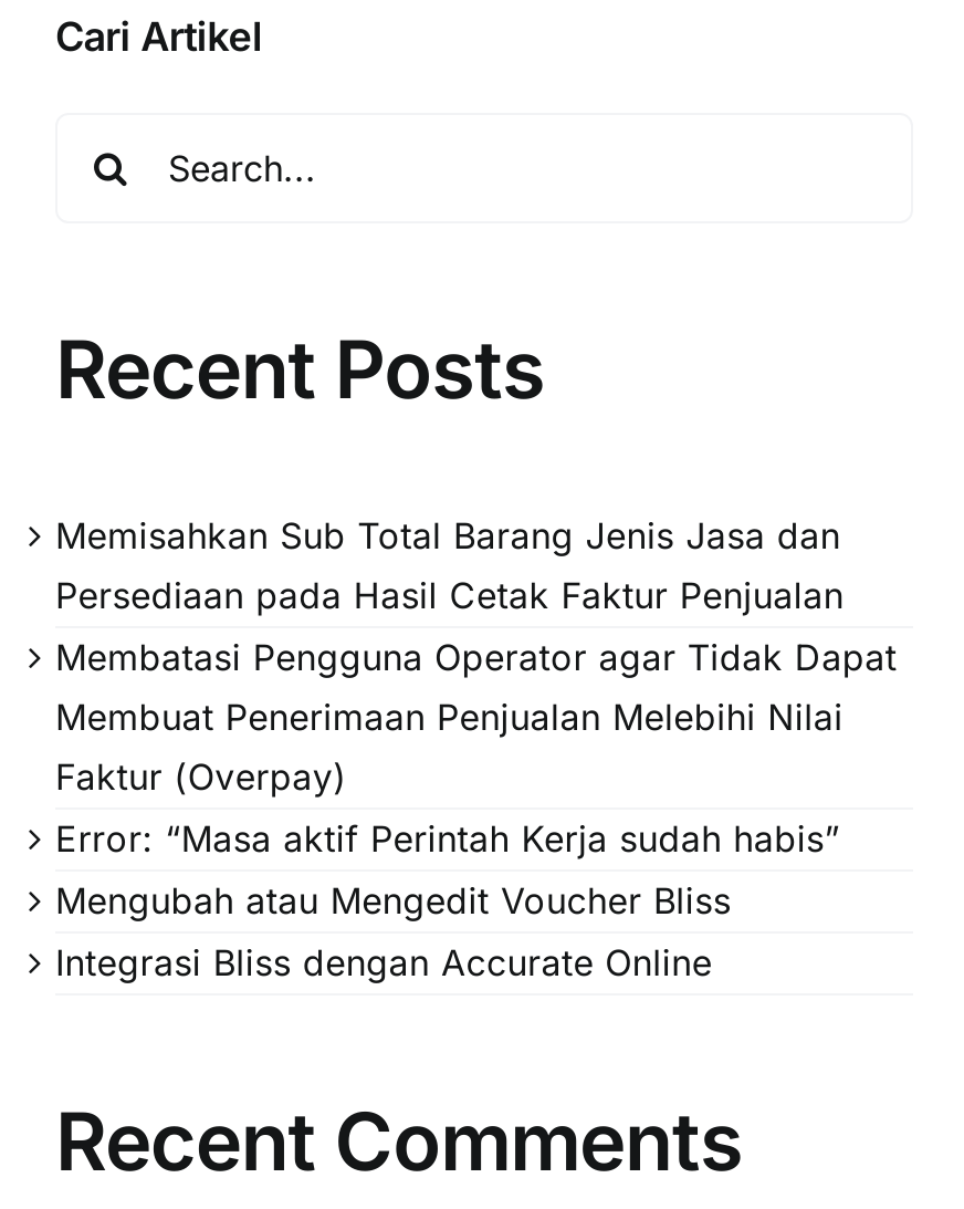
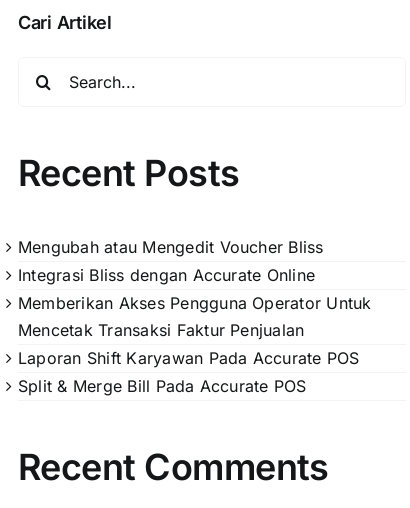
[55,513,897,860] Memisahkan Sub Total Barang Jenis Jasa dan | Persediaan pada Hasil Cetak Faktur Penjualan | Membatasi Pengguna Operator agar Tidak Dapat | Membuat Penerimaan Penjualan Melebihi Nilai | Faktur (Overpay) | Error: “Masa aktif Perintah Kerja sudah habis” -> none
moved [55,878,731,984] -> [18,237,324,285]: Mengubah atau Mengedit Voucher Bliss | Integrasi Bliss dengan Accurate Online
none -> [18,293,372,396] Memberikan Akses Pengguna Operator Untuk | Mencetak Transaksi Faktur Penjualan | Laporan Shift Karyawan Pada Accurate POS | Split & Merge Bill Pada Accurate POS

